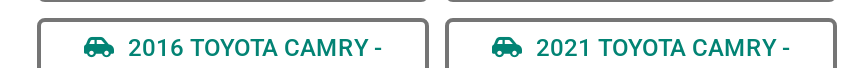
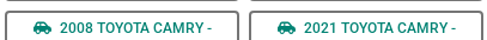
[122,35,382,63] 2016 TOYOTA CAMRY - -> [56,20,211,37] 2008 TOYOTA CAMRY -

